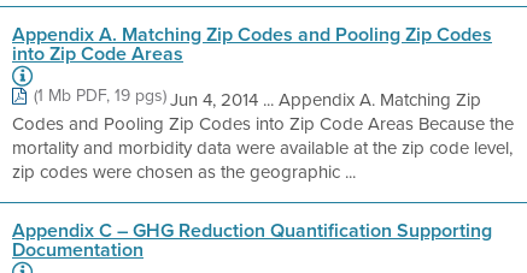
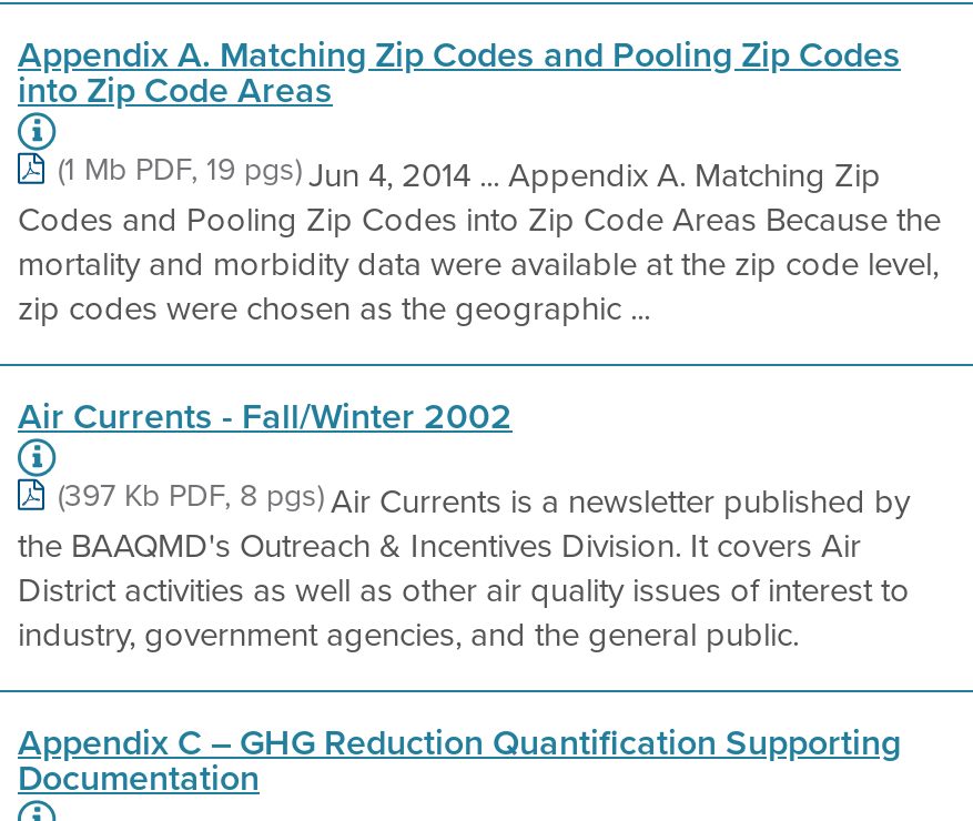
none -> [18,391,910,657] Air Currents - Fall/Winter 2002 | (397 Kb PDF, 8 pgs) Air Currents is a newsletter published by | the BAAQMD's Outreach & Incentives Division. It covers Air | District activities as well as other air quality issues of interest to | industry, government agencies, and the general public.

